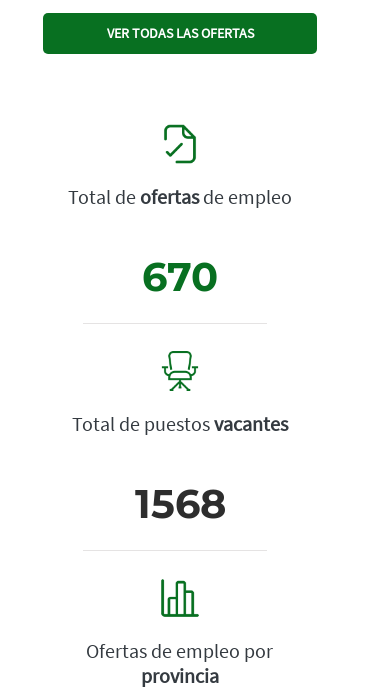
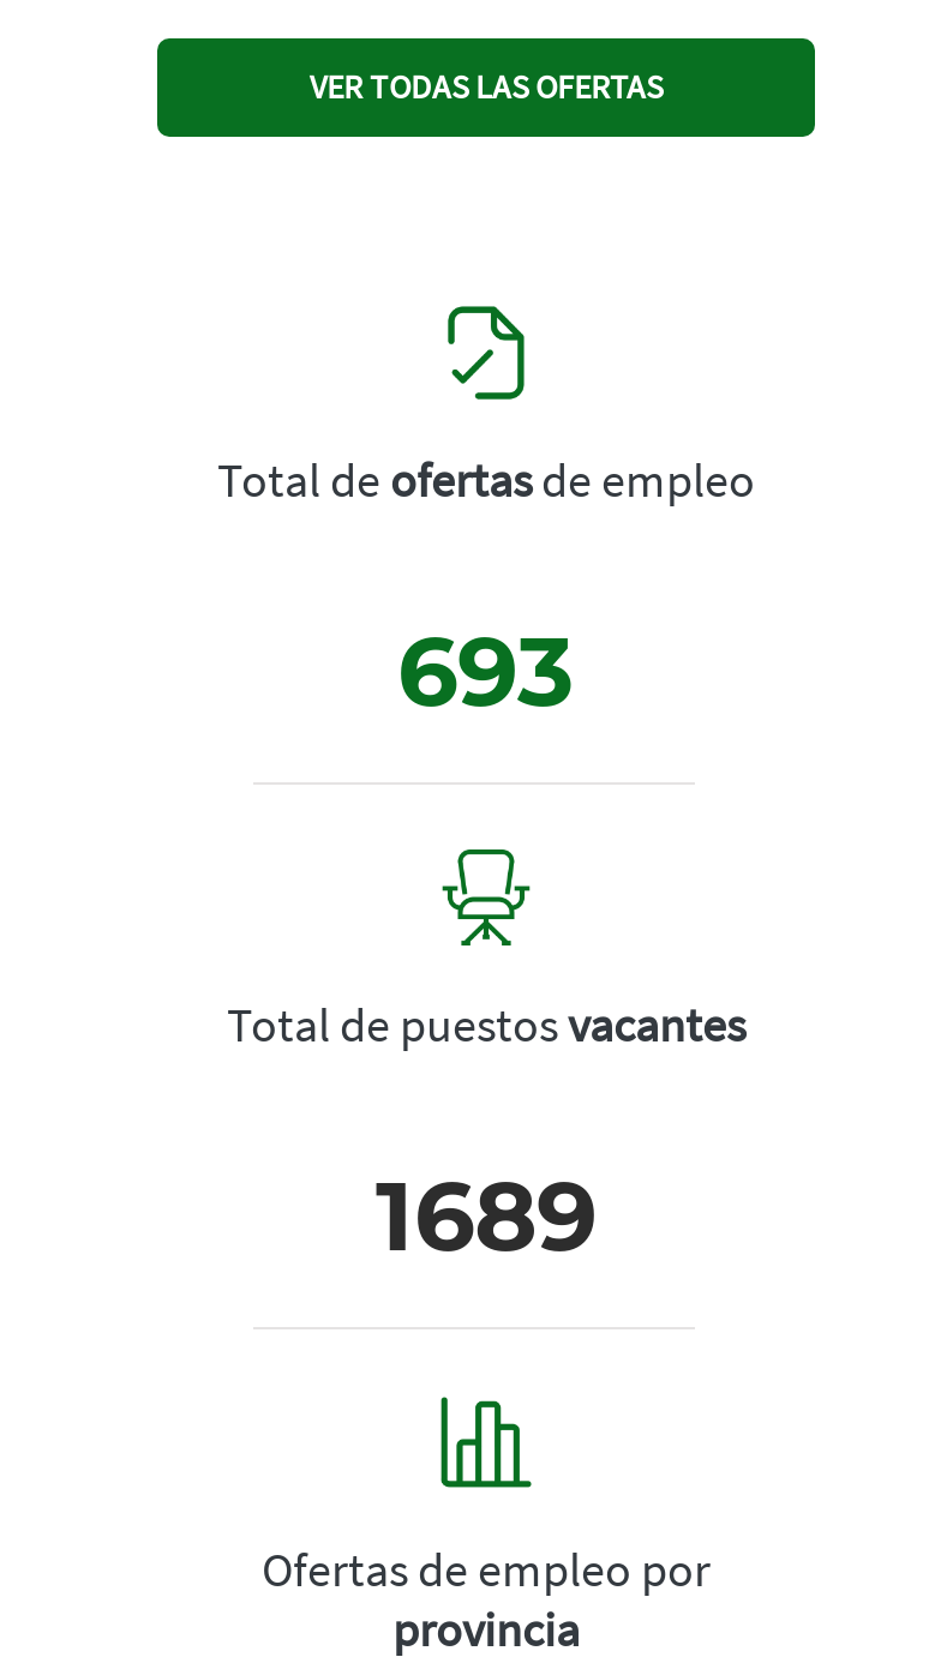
[142,252,218,301] 670 -> [397,611,575,729] 693
[134,479,225,528] 1568 -> [376,1156,597,1274] 1689

